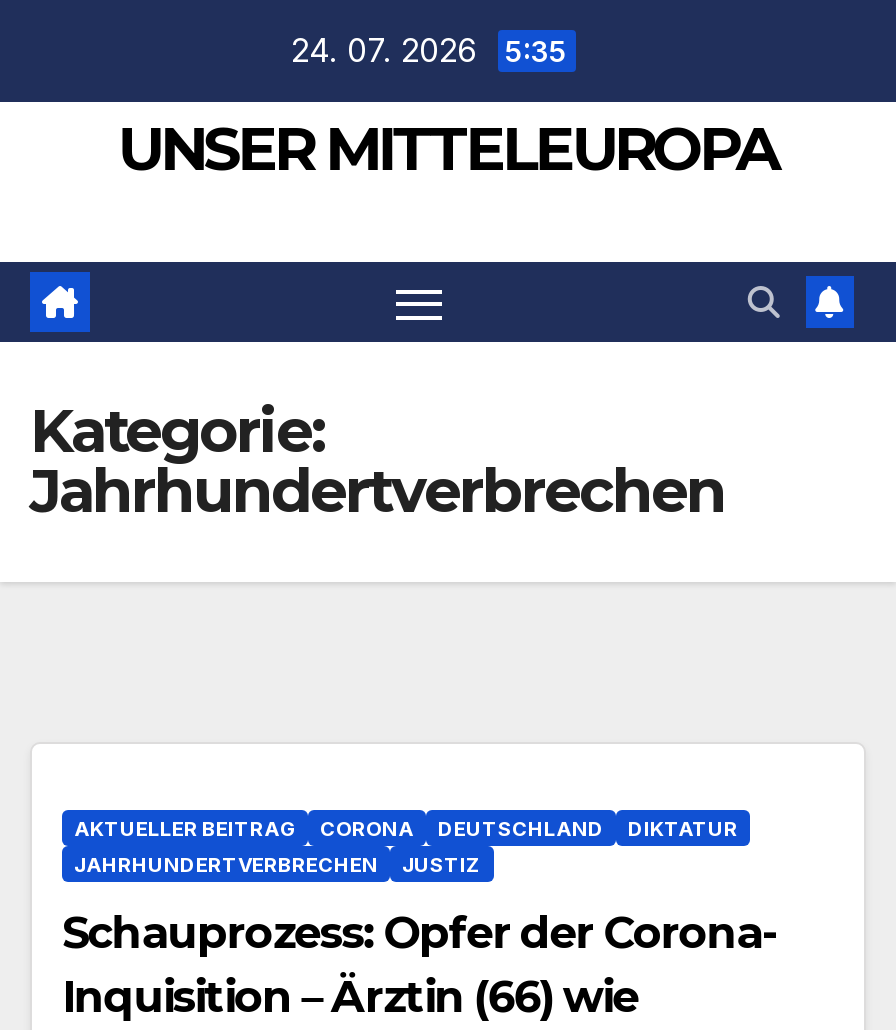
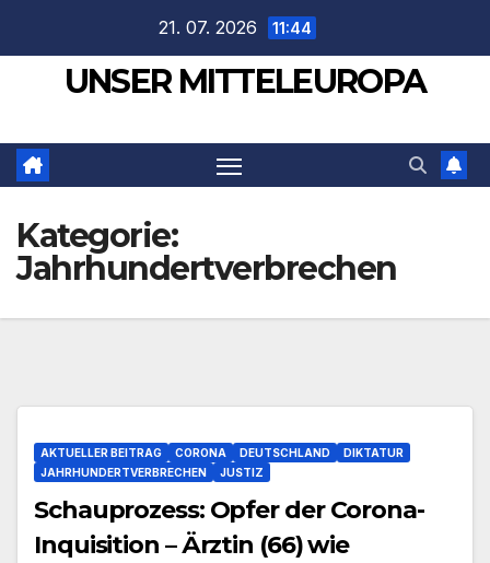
[291,30,567,70] 24. 07. 2026 5:35 -> [158,16,311,38] 21. 07. 2026 11:44

